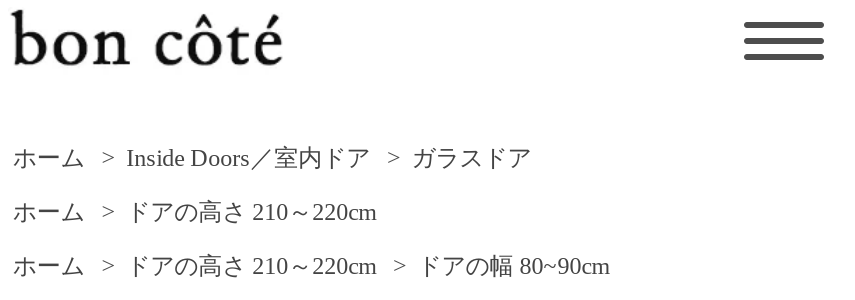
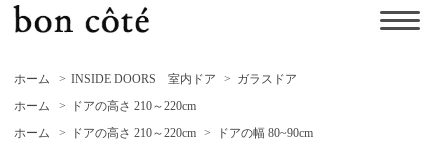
[13,144,532,172] ホーム > Inside Doors／室内ドア > ガラスドア -> [14,72,297,86] ホーム > INSIDE DOORS 室内ドア > ガラスドア

